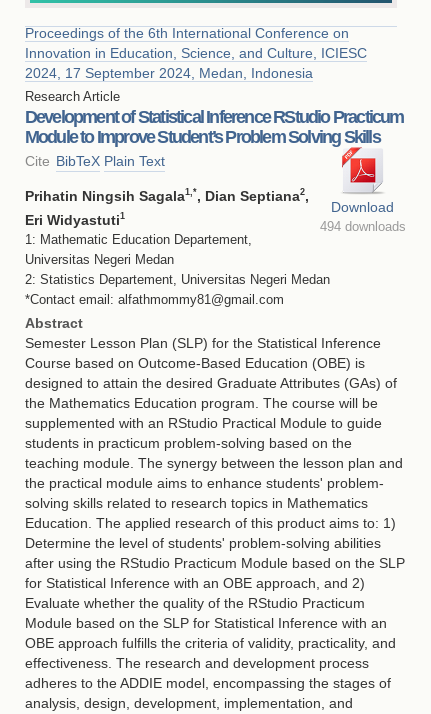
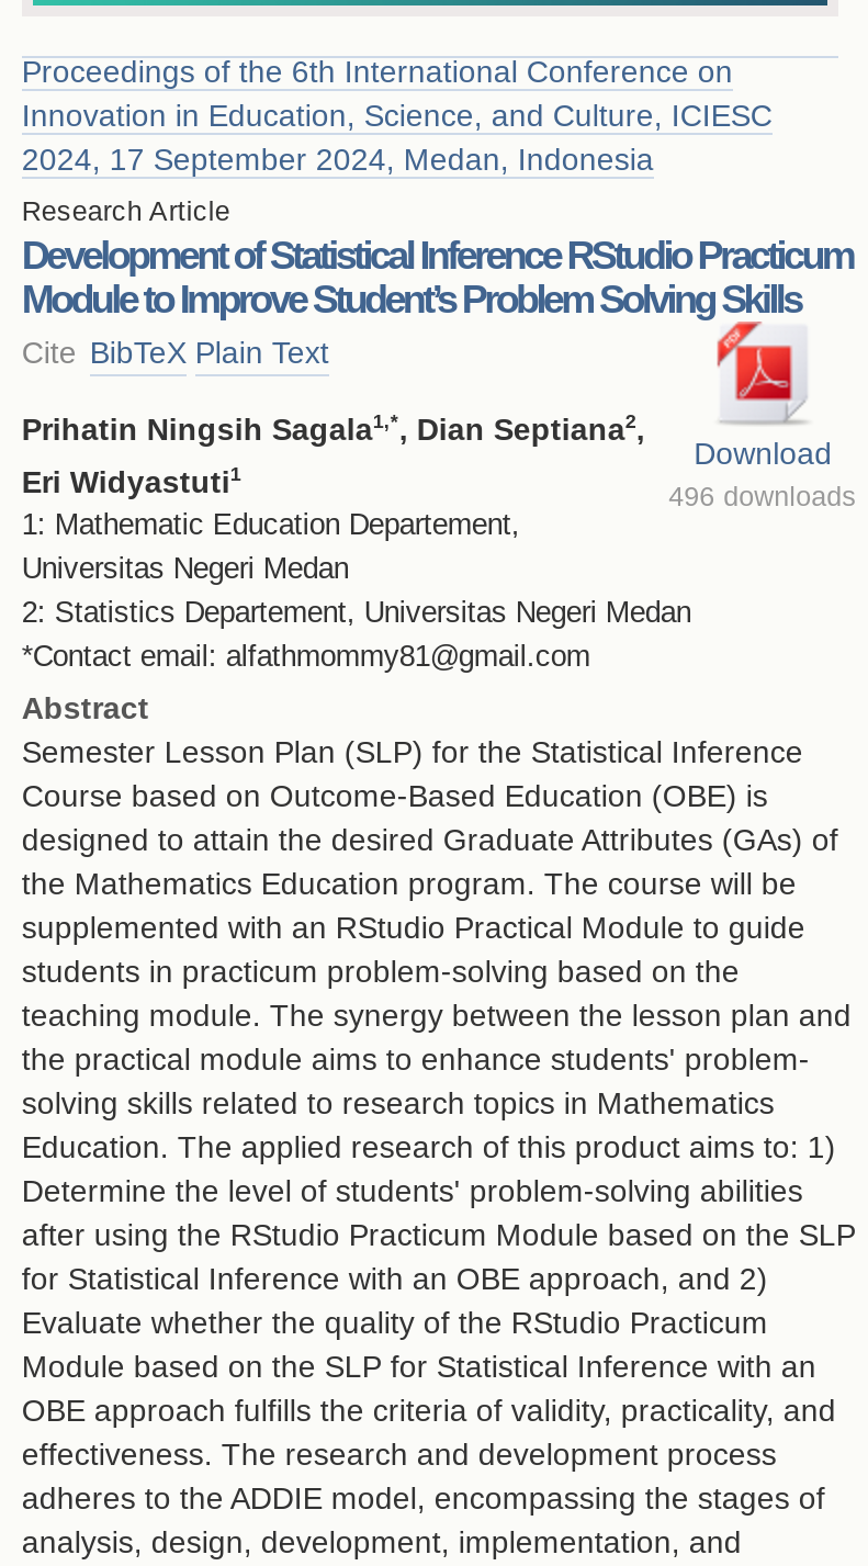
[320,220,406,234] 494 downloads -> [669,481,857,512] 496 downloads

